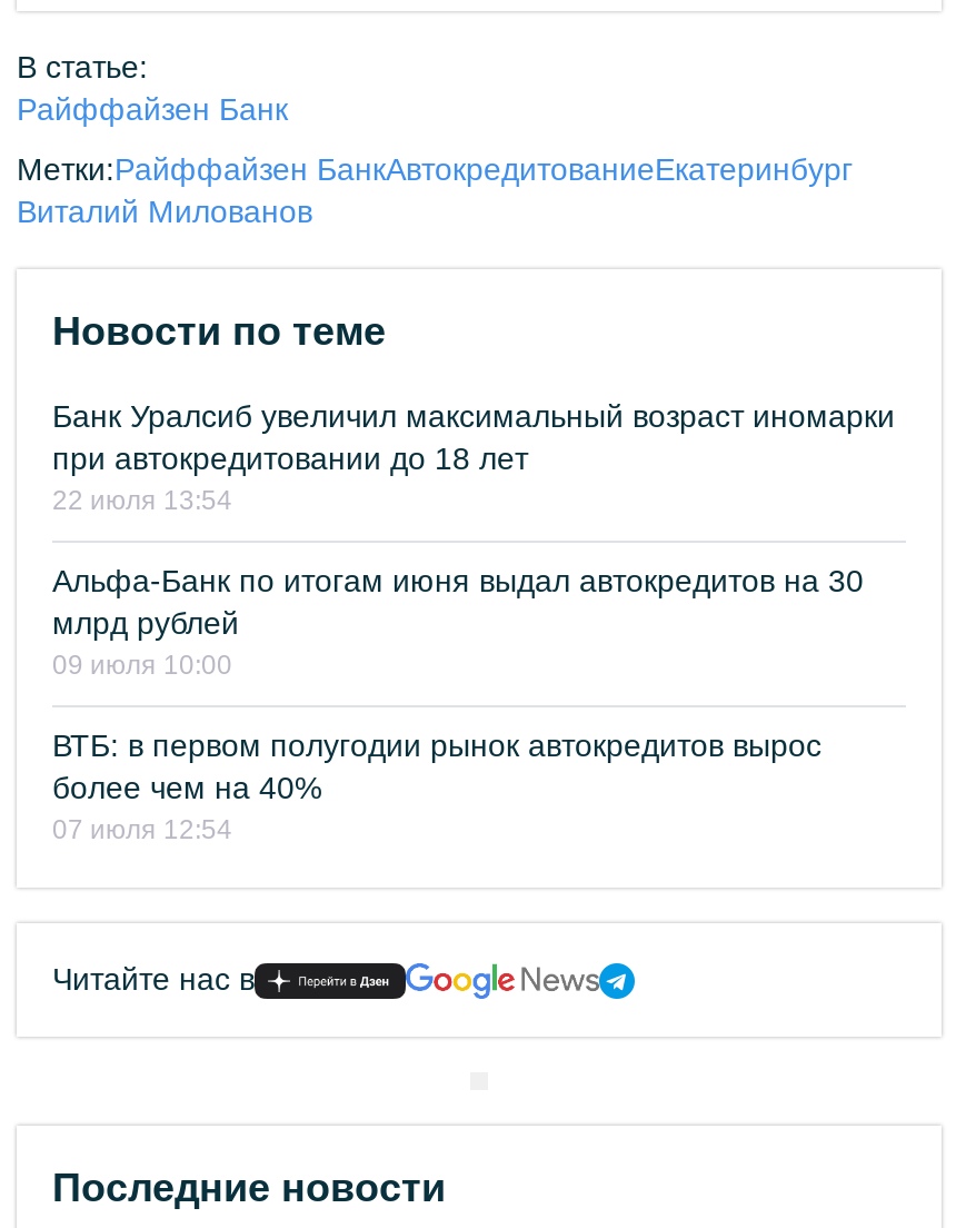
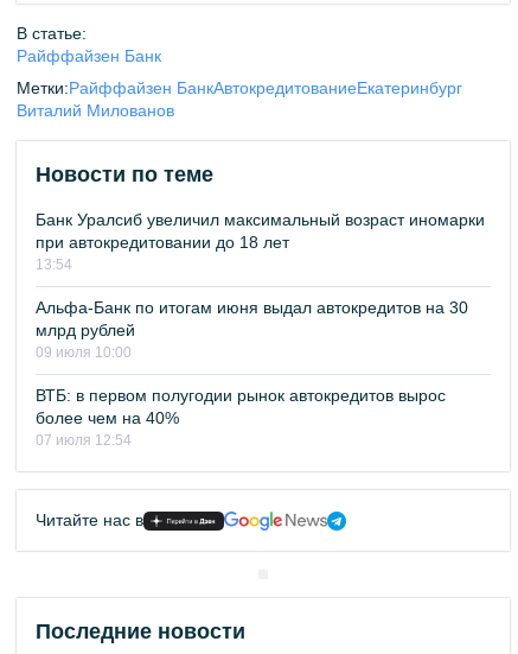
[52,485,232,516] 22 июля 13:54 -> [36,256,72,273] 13:54

